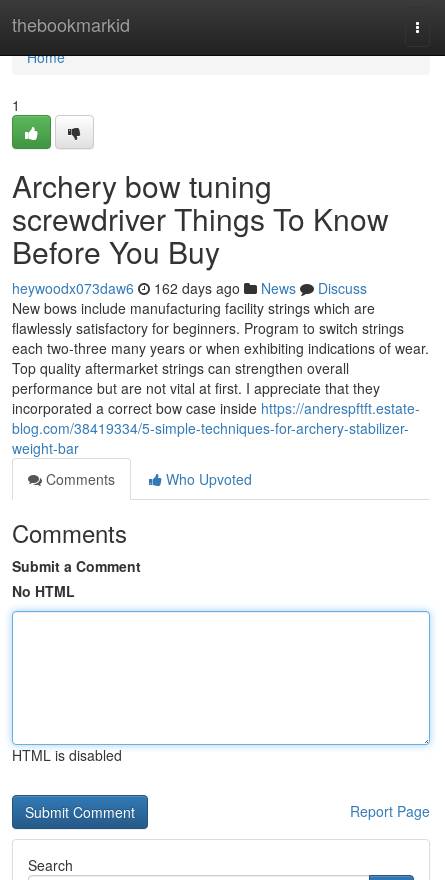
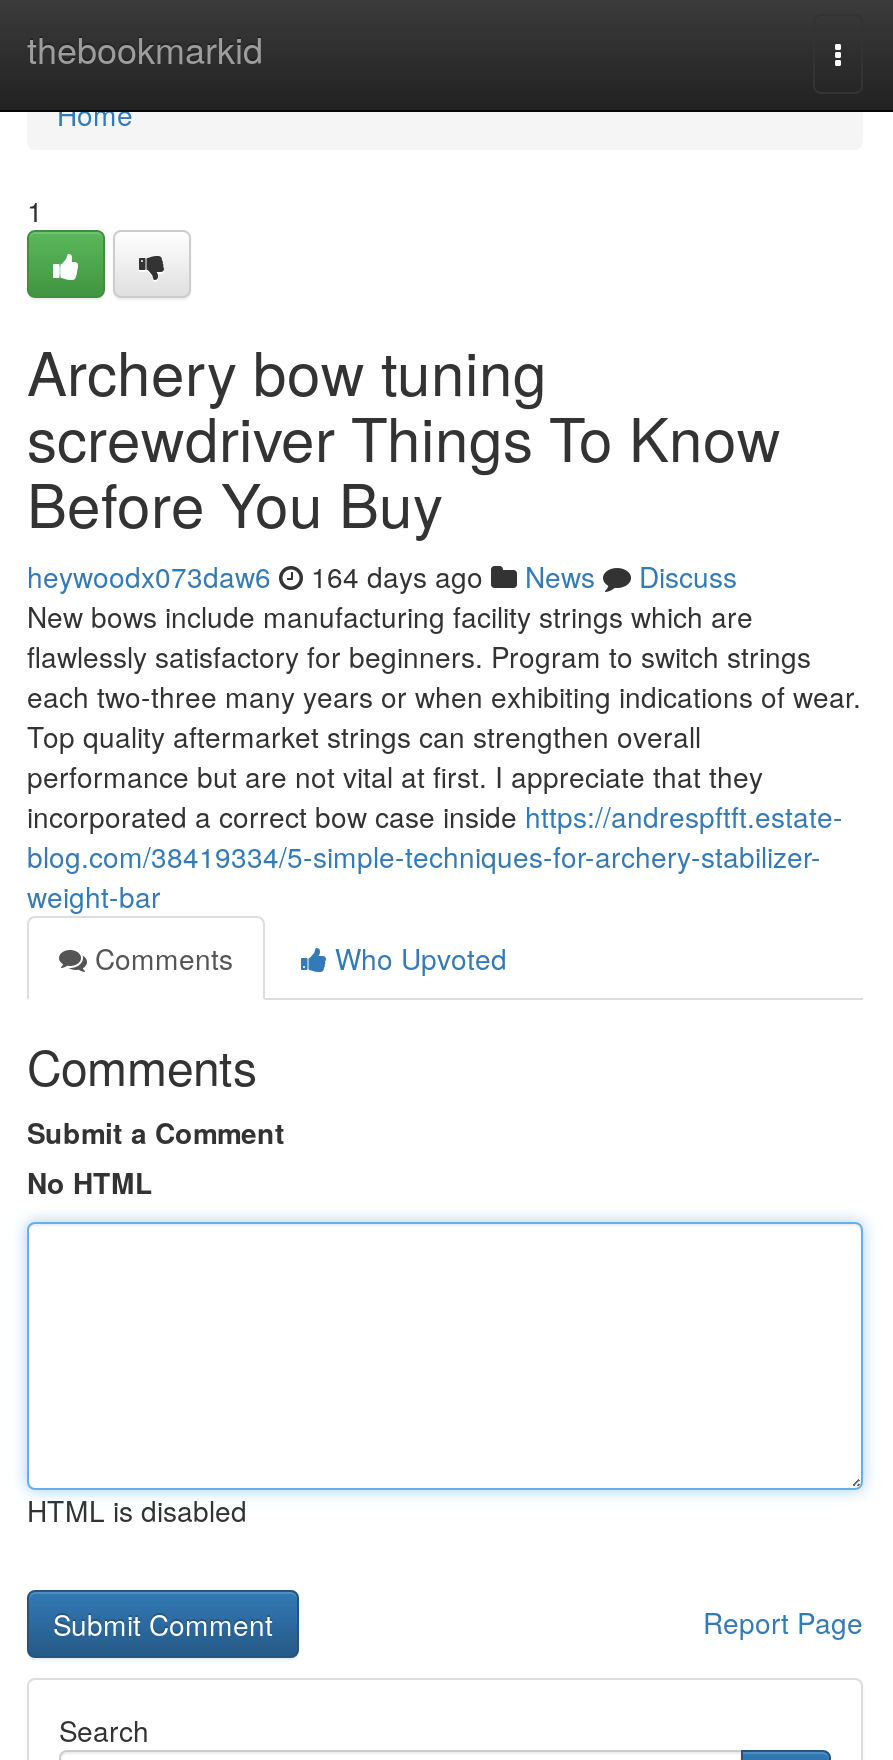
[12,278,367,298] heywoodx073daw6 162 days ago News Discuss -> [27,556,737,596] heywoodx073daw6 164 days ago News Discuss

